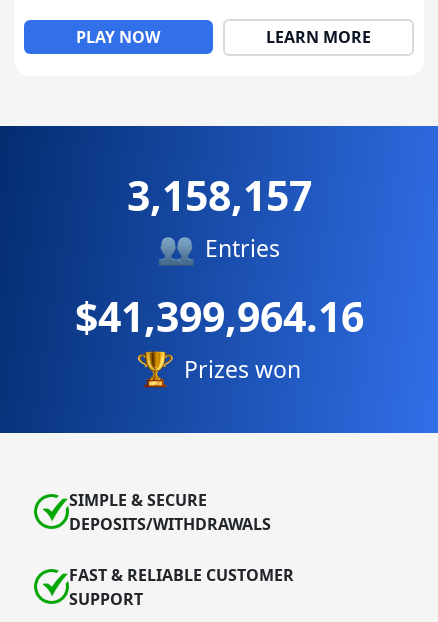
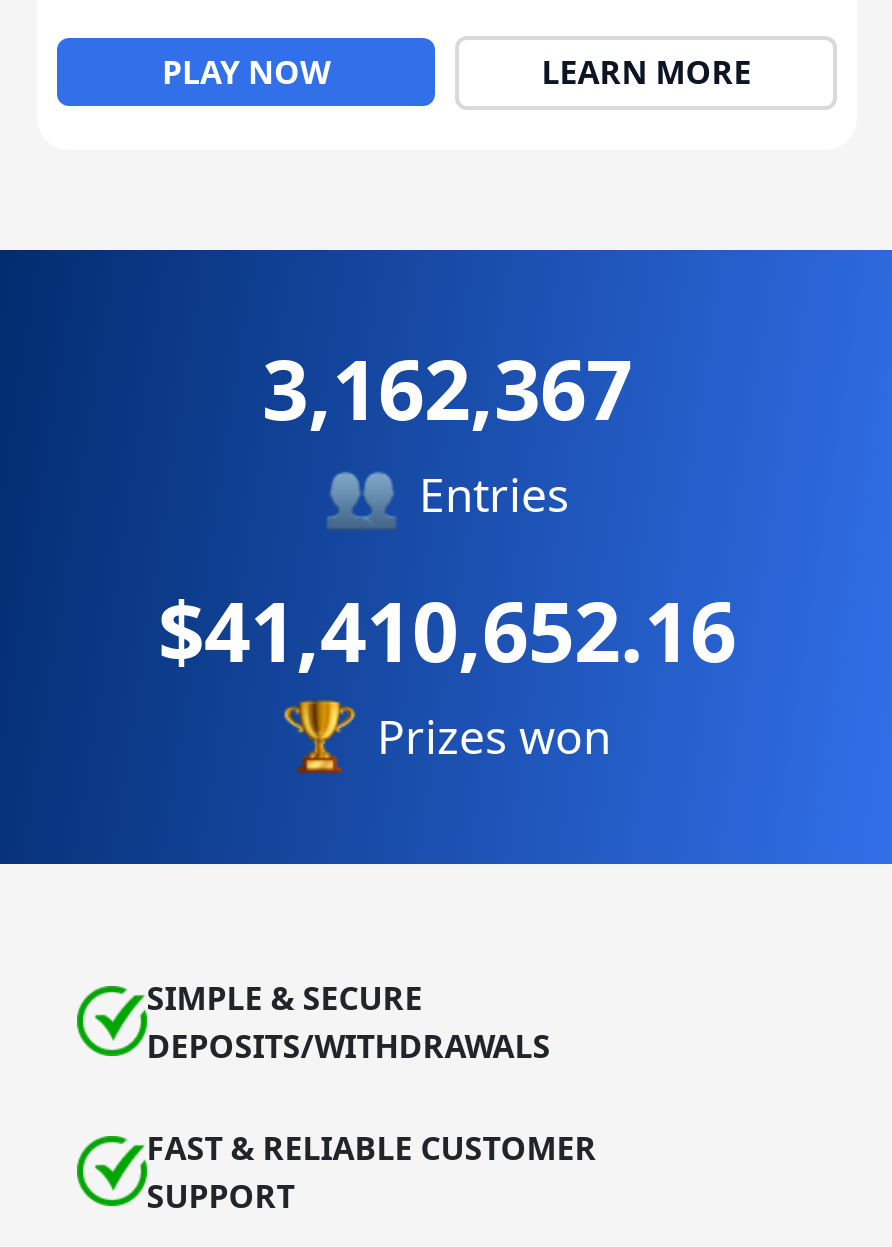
[126,167,311,223] 3,158,157 -> [262,332,632,444] 3,162,367
[74,288,363,344] $41,399,964.16 -> [158,574,736,686] $41,410,652.16

